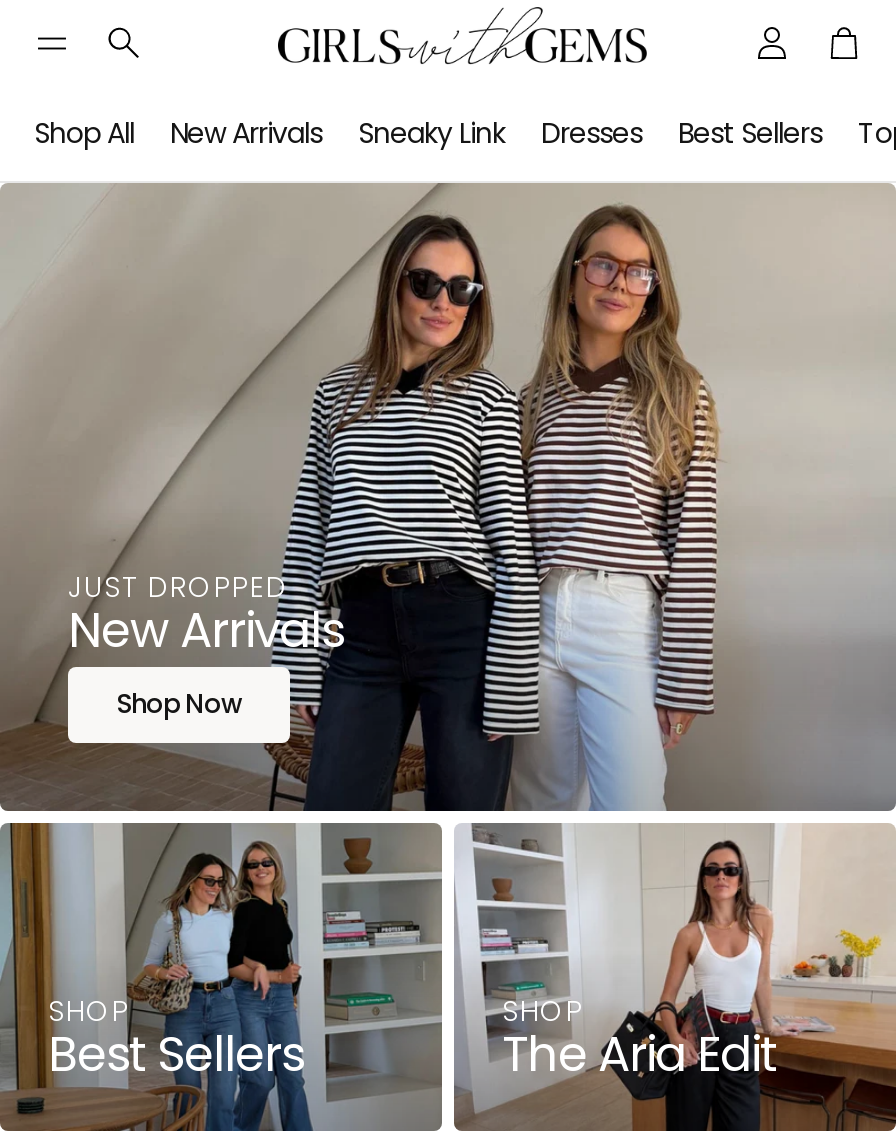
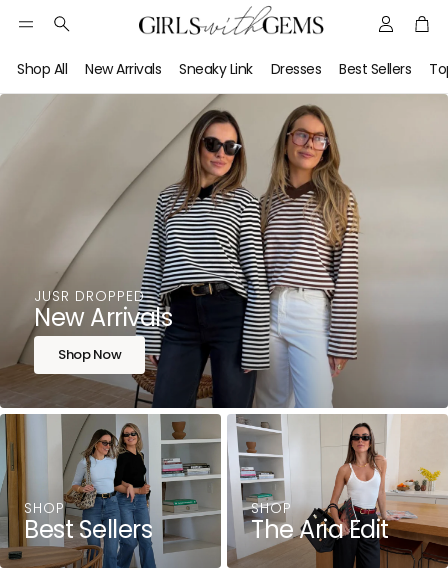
[68,566,288,606] JUST DROPPED -> [34,286,145,306] JUSR DROPPED

